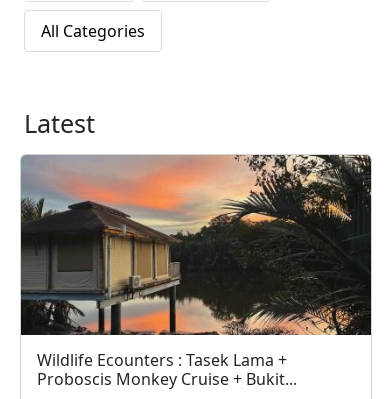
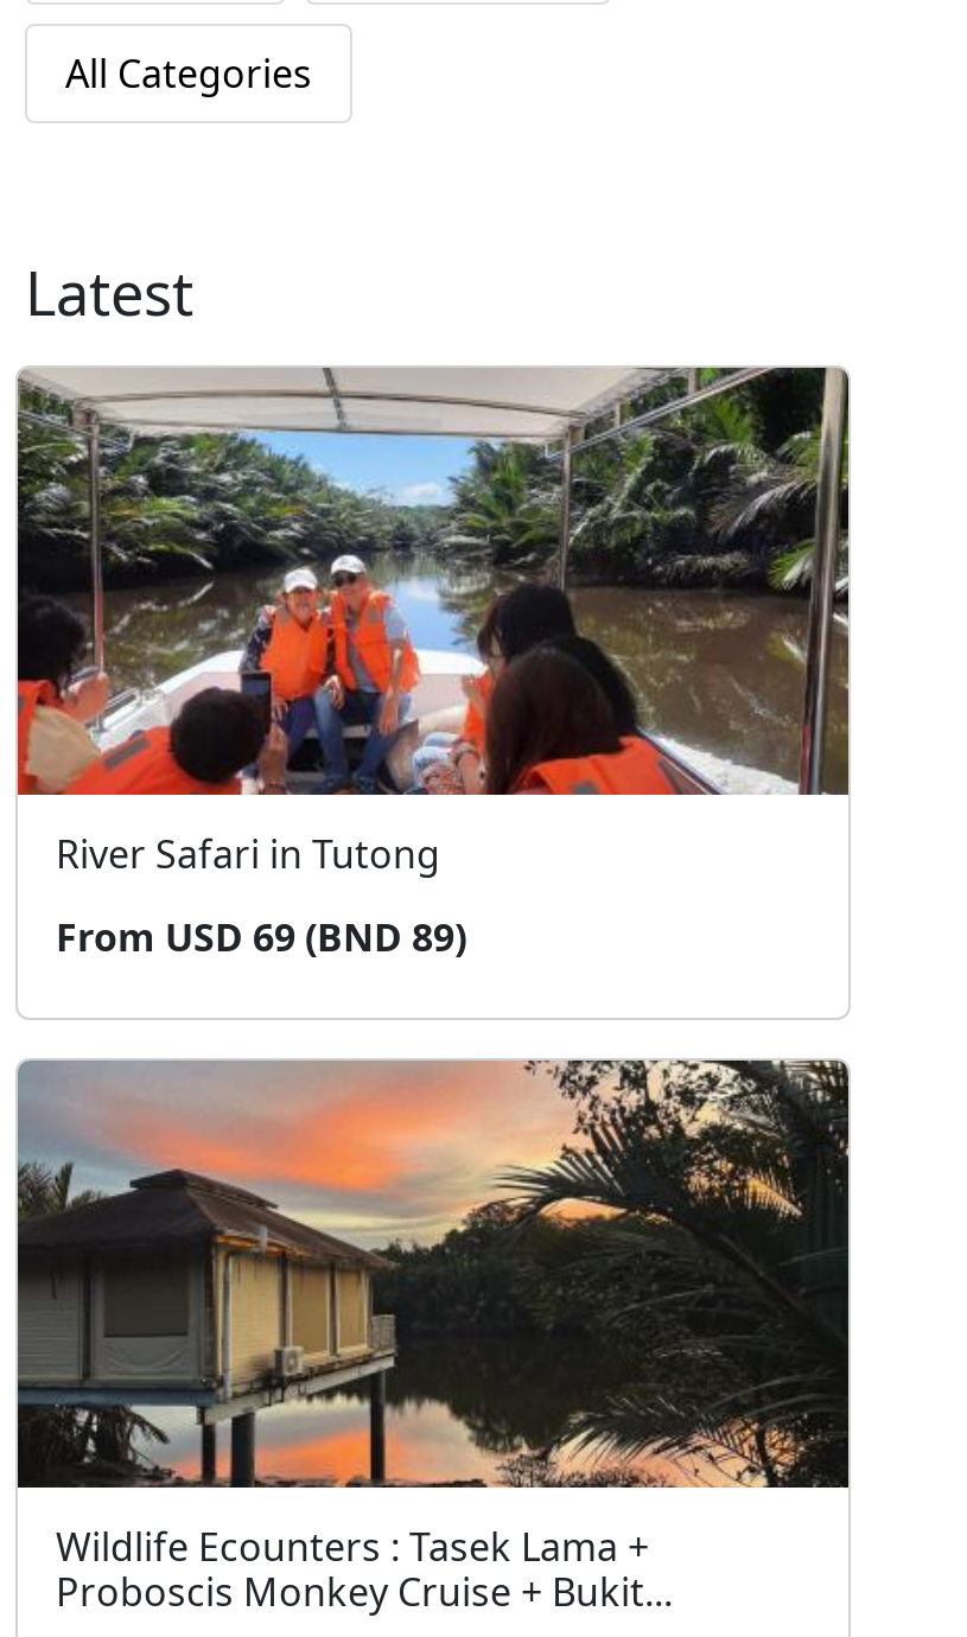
none -> [15,365,851,964] [image] | River Safari in Tutong | From USD 69 (BND 89)

